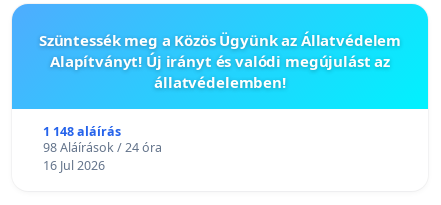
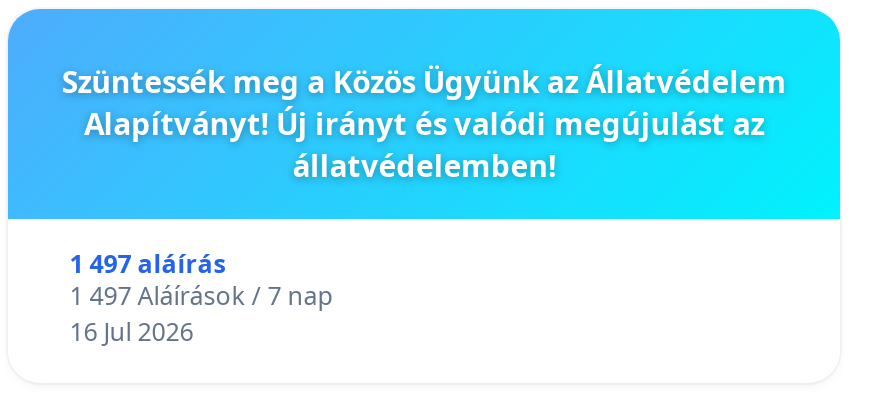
[43,123,121,140] 1 148 aláírás -> [70,247,226,281] 1 497 aláírás
[43,139,162,156] 98 Aláírások / 24 óra -> [70,279,334,313] 1 497 Aláírások / 7 nap

